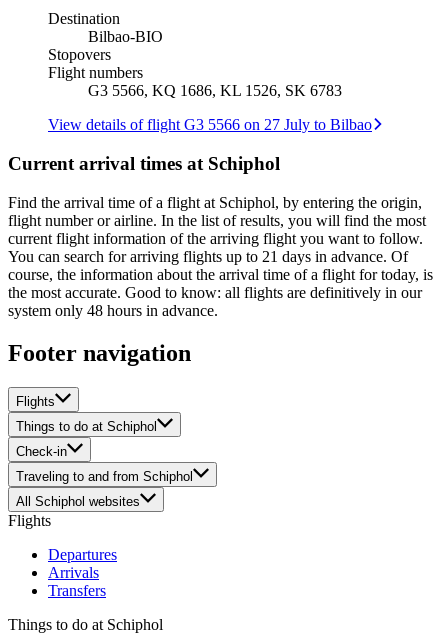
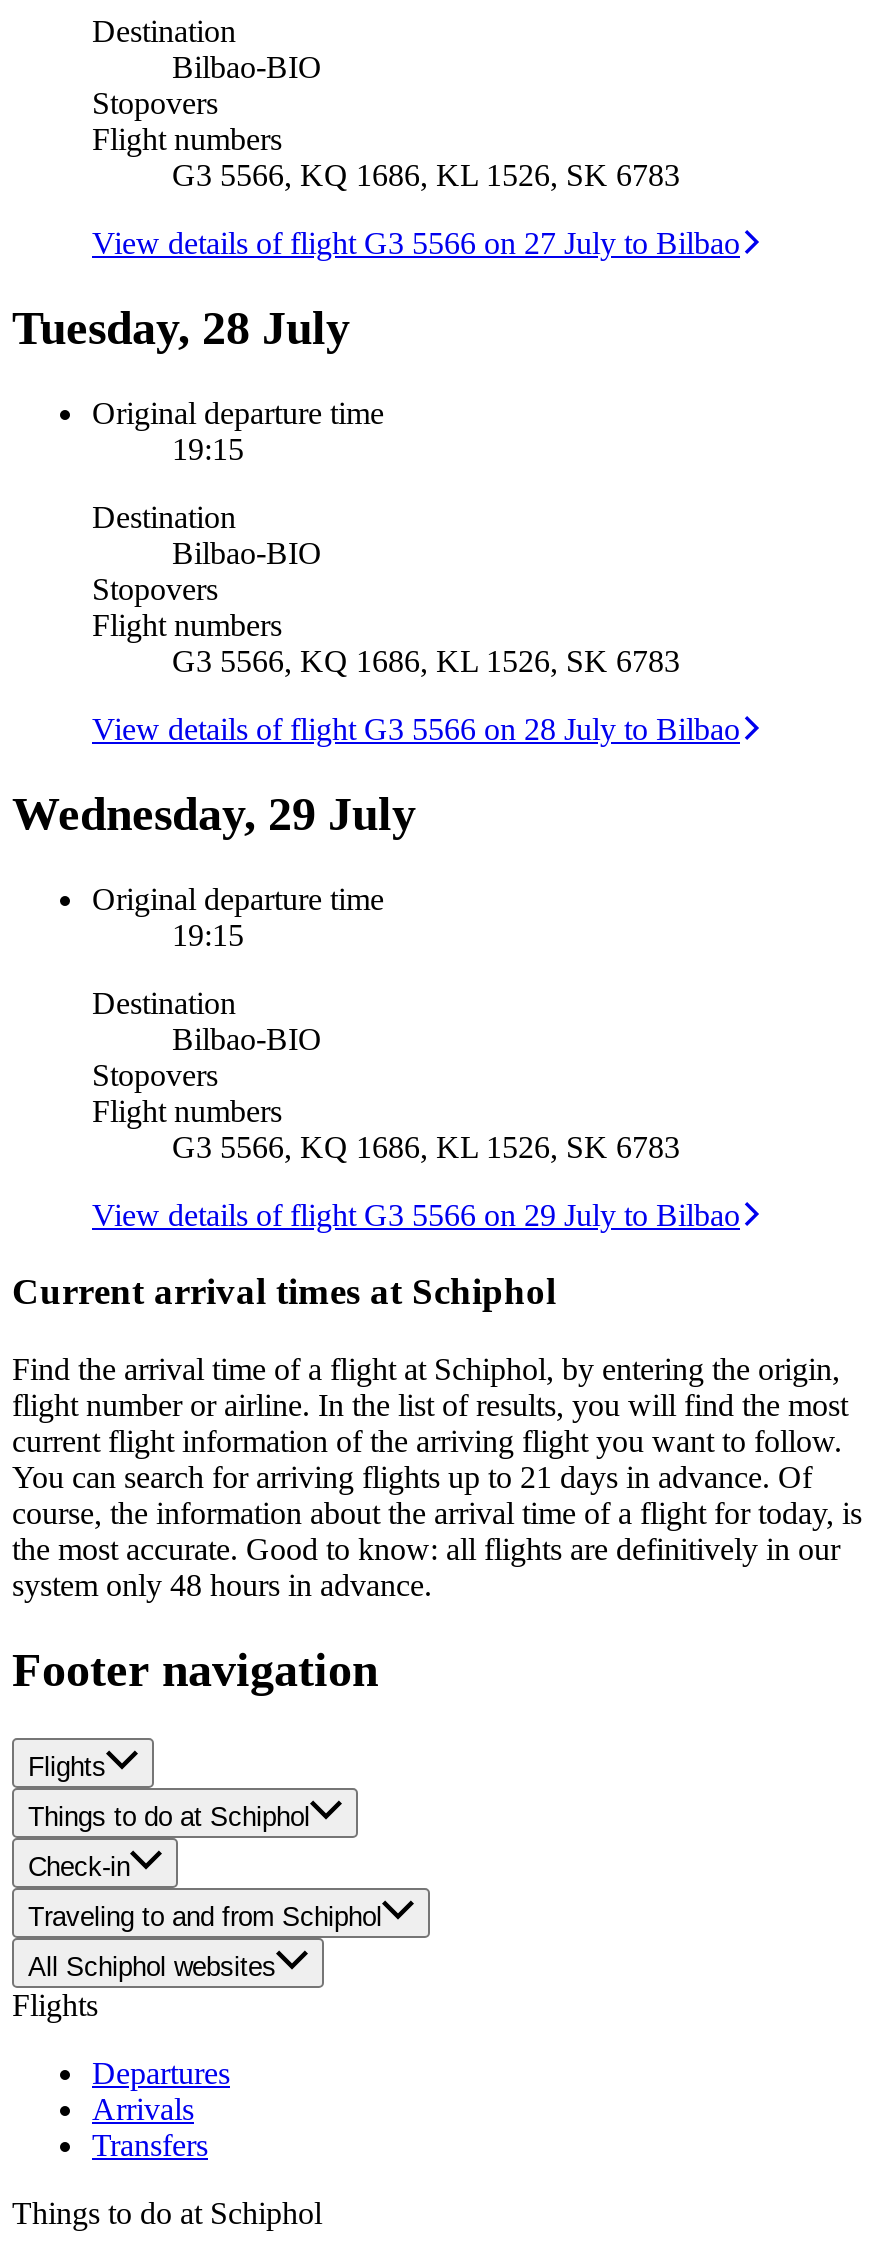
none -> [12,302,740,1231] Tuesday, 28 July | Original departure time | 19:15 | Destination | Bilbao-BIO | Stopovers | Flight numbers | G3 5566, KQ 1686, KL 1526, SK 6783 | View details of flight G3 5566 on 28 July to Bilbao | Wednesday, 29 July | Original departure time | 19:15 | Destination | Bilbao-BIO | Stopovers | Flight numbers | G3 5566, KQ 1686, KL 1526, SK 6783 | View details of flight G3 5566 on 29 July to Bilbao

